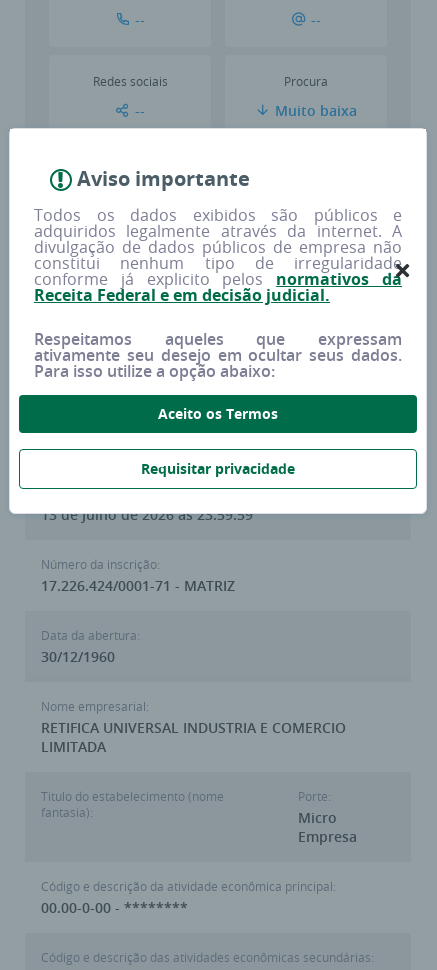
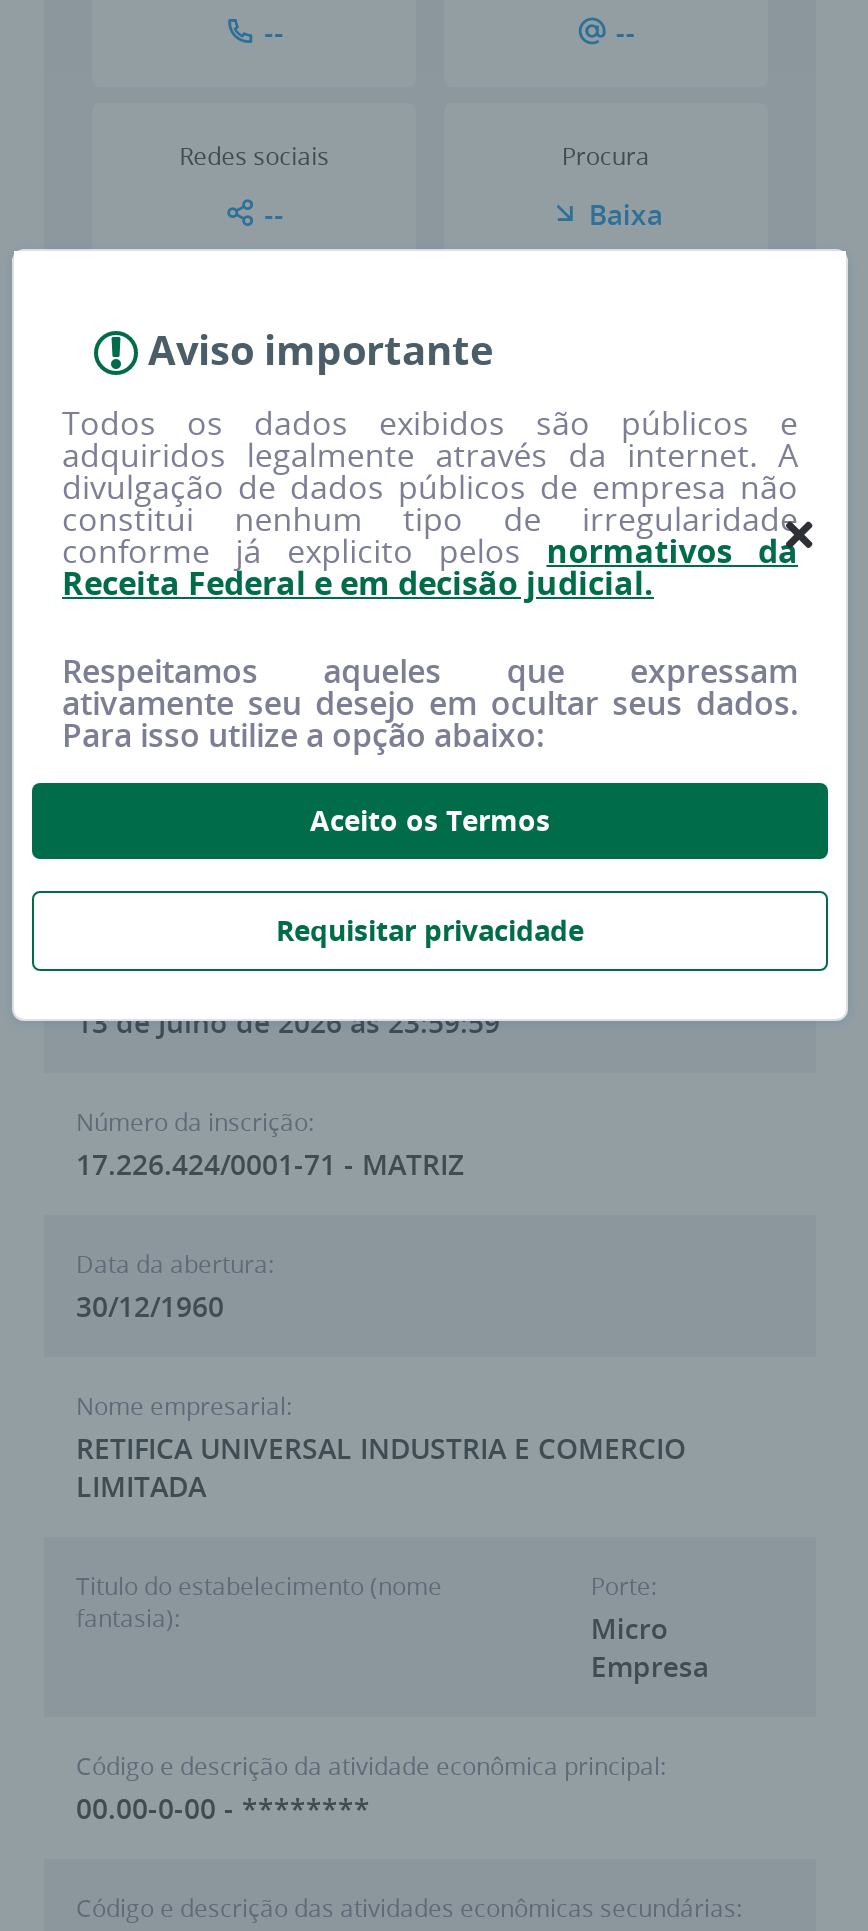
[275,101,357,120] Muito baixa -> [589,194,663,232] Baixa

